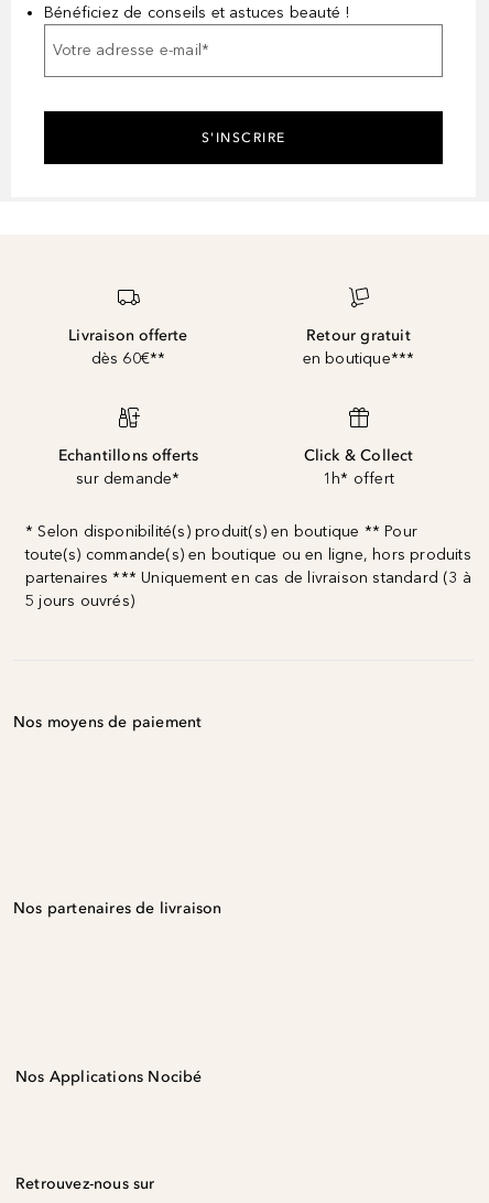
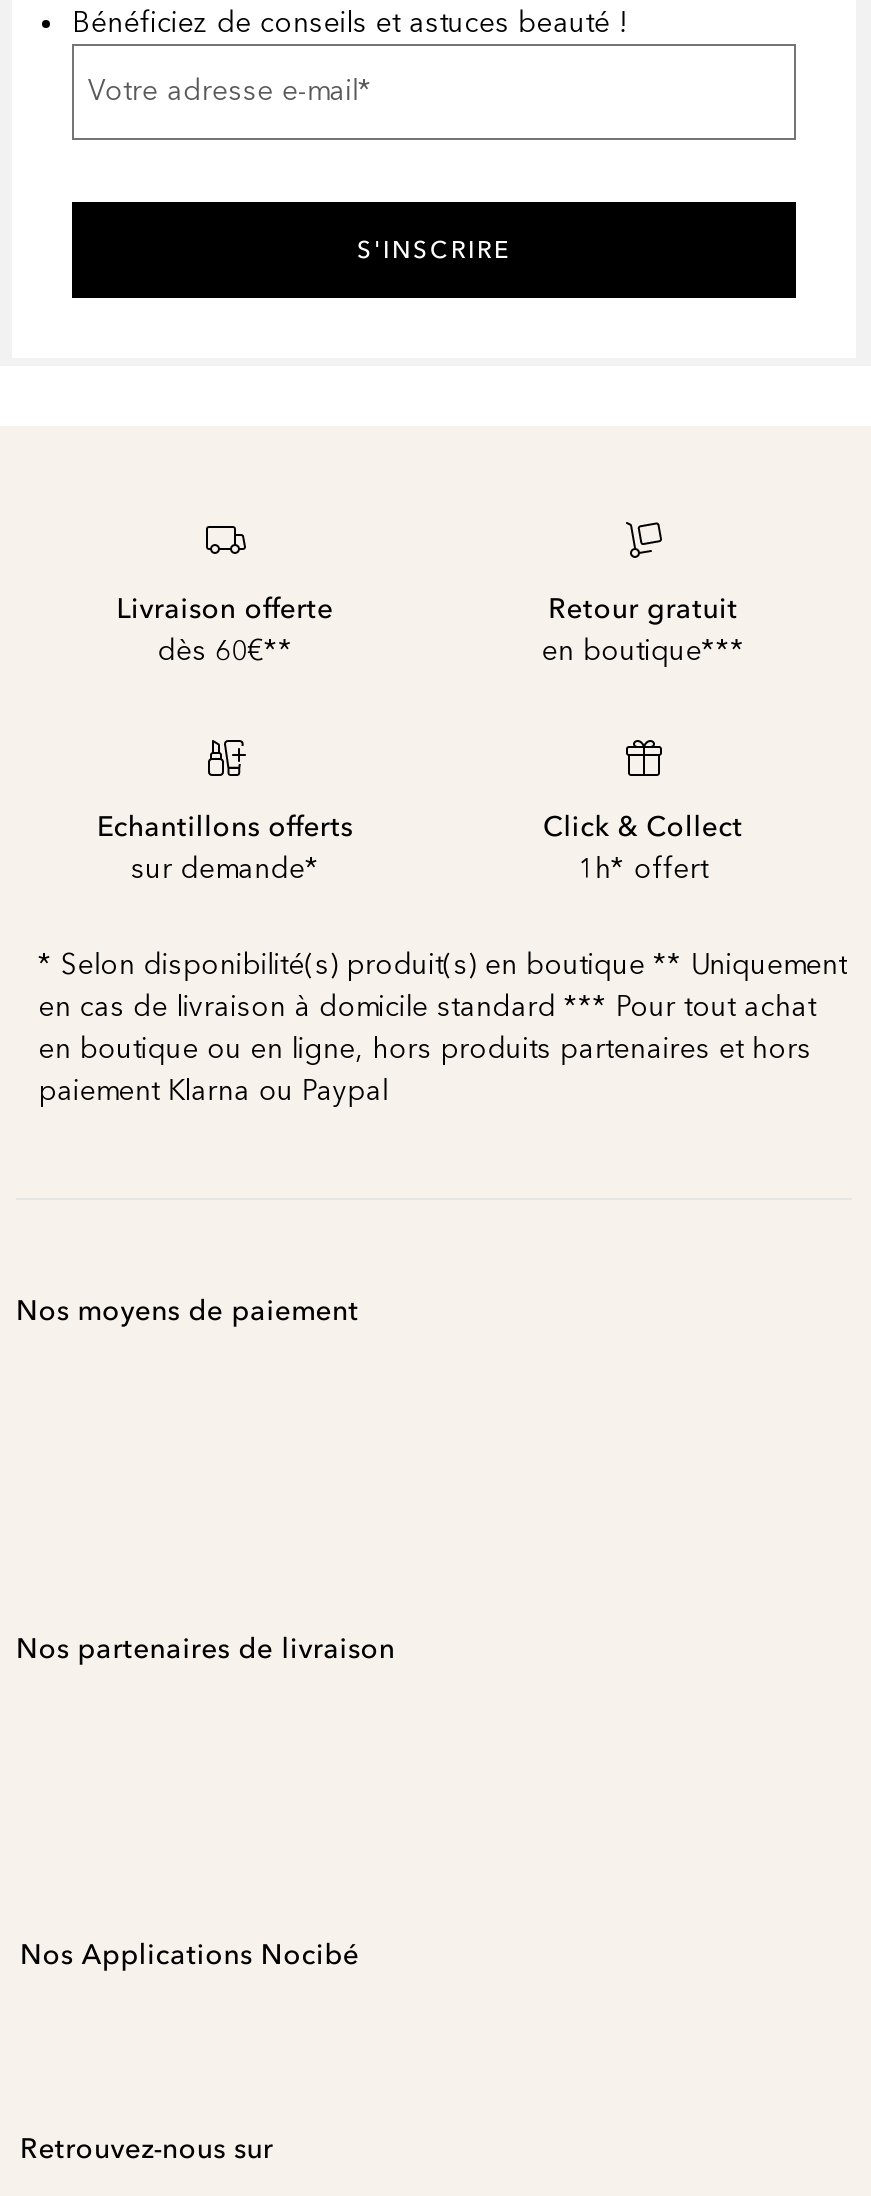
[25,522,471,610] * Selon disponibilité(s) produit(s) en boutique ** Pour | toute(s) commande(s) en boutique ou en ligne, hors produits | partenaires *** Uniquement en cas de livraison standard (3 à | 5 jours ouvrés) -> [38,948,846,1108] * Selon disponibilité(s) produit(s) en boutique ** Uniquement | en cas de livraison à domicile standard *** Pour tout achat | en boutique ou en ligne, hors produits partenaires et hors | paiement Klarna ou Paypal

